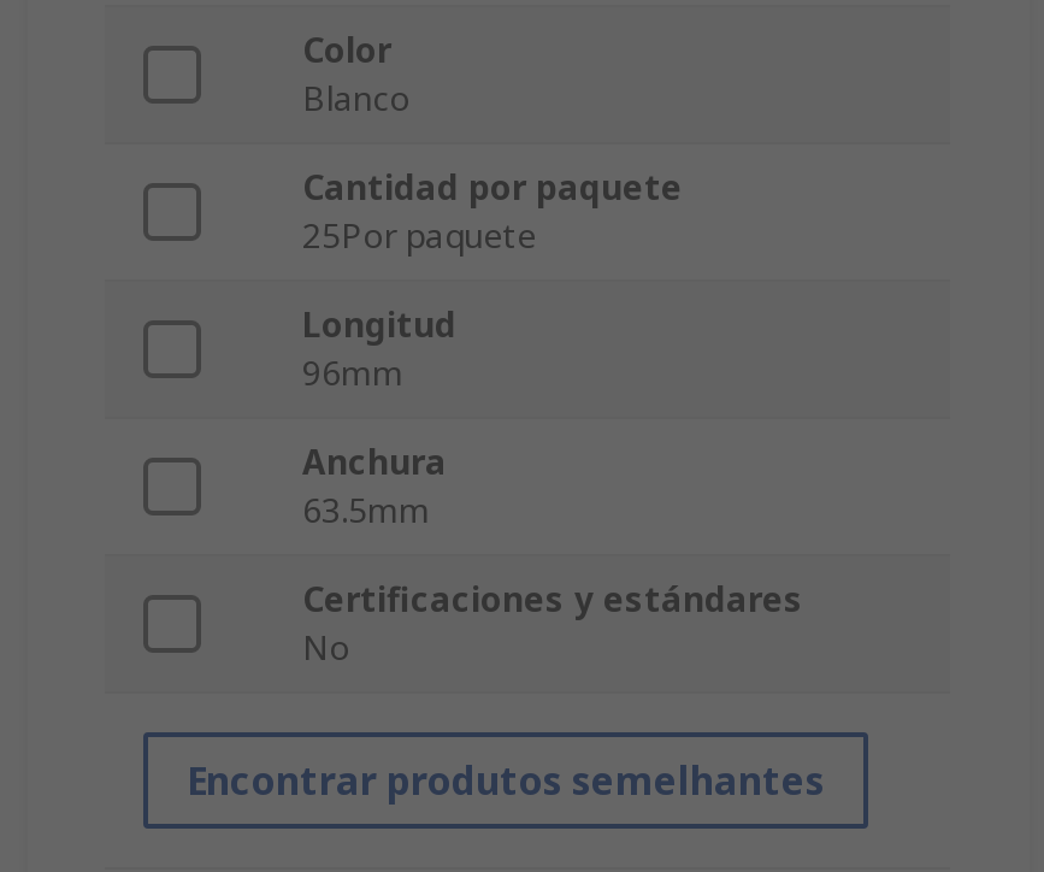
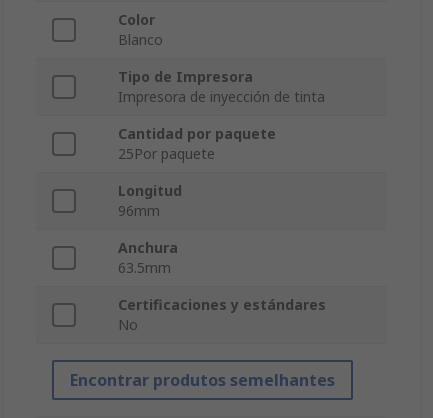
none -> [118,67,325,106] Tipo de Impresora | Impresora de inyección de tinta

